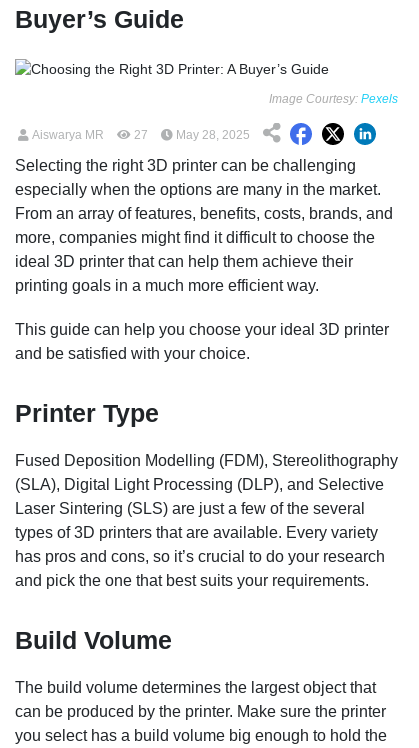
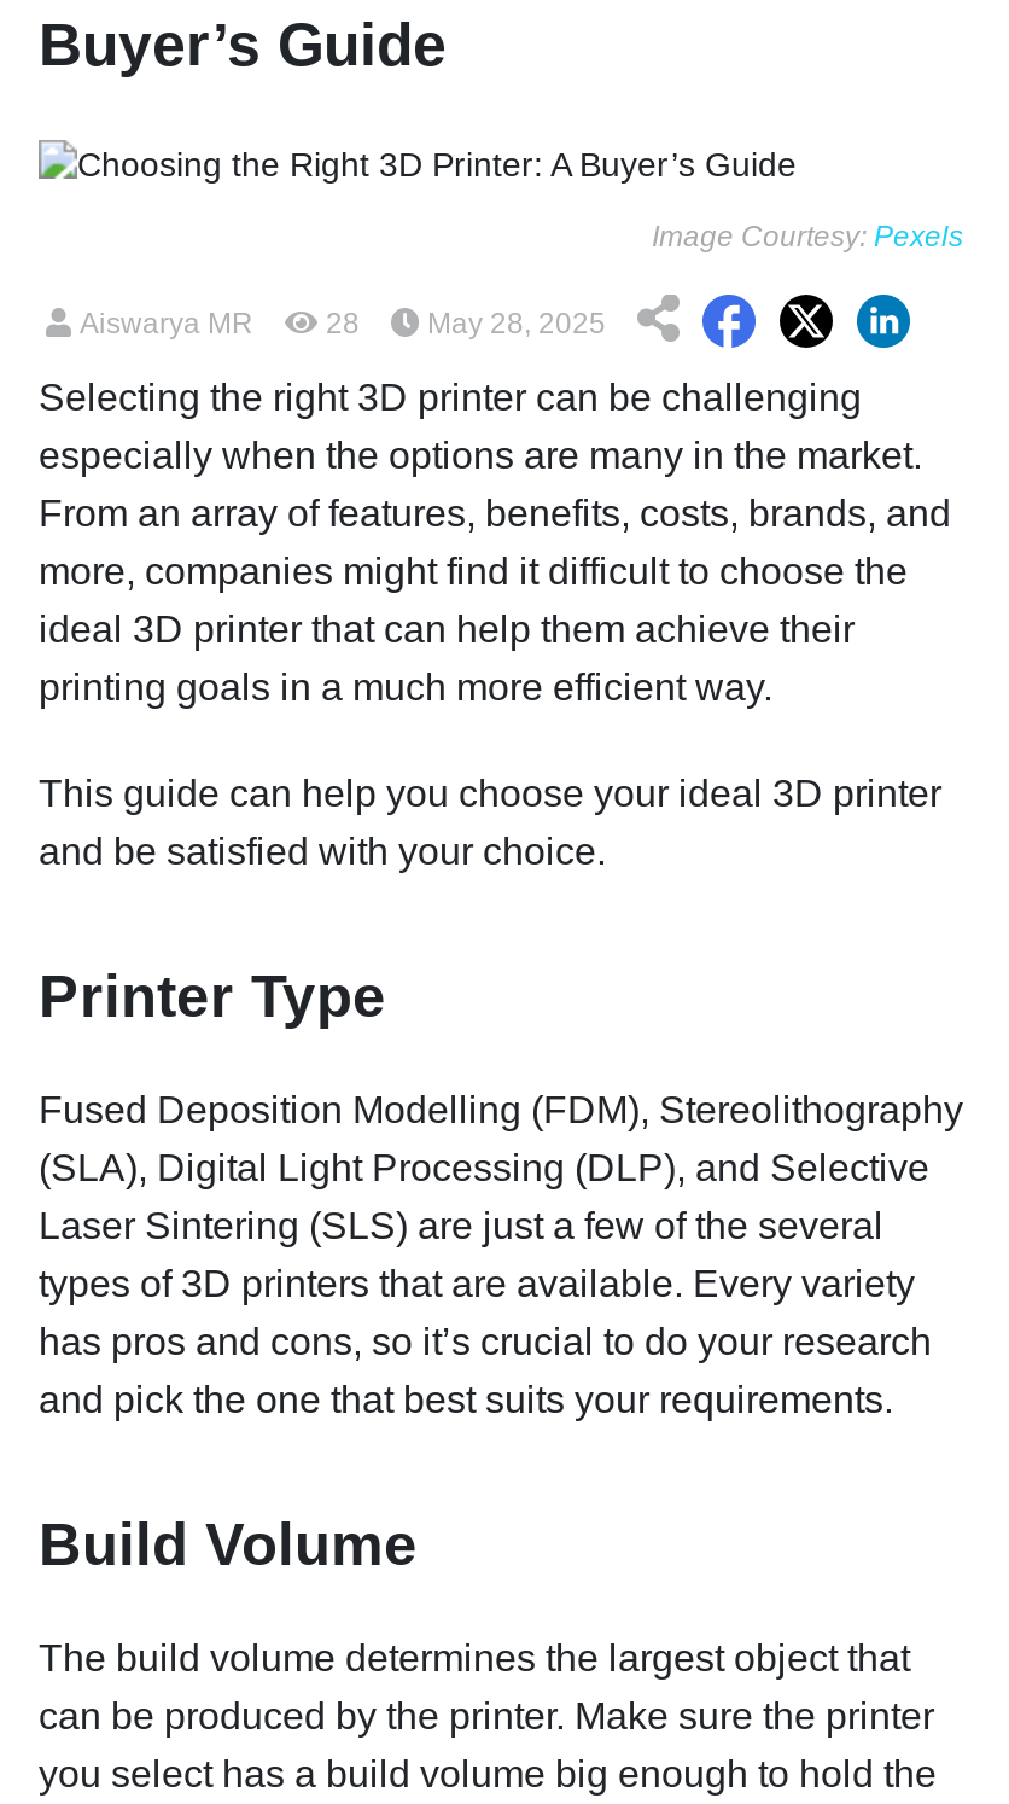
[29,128,250,142] Aiswarya MR 27 May 28, 2025 -> [72,307,606,341] Aiswarya MR 28 May 28, 2025

